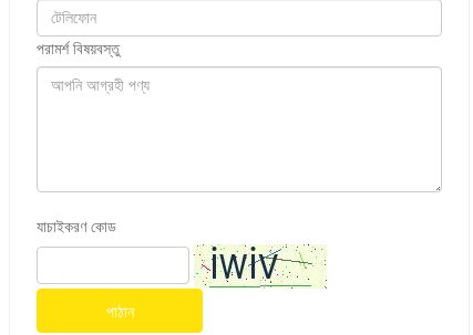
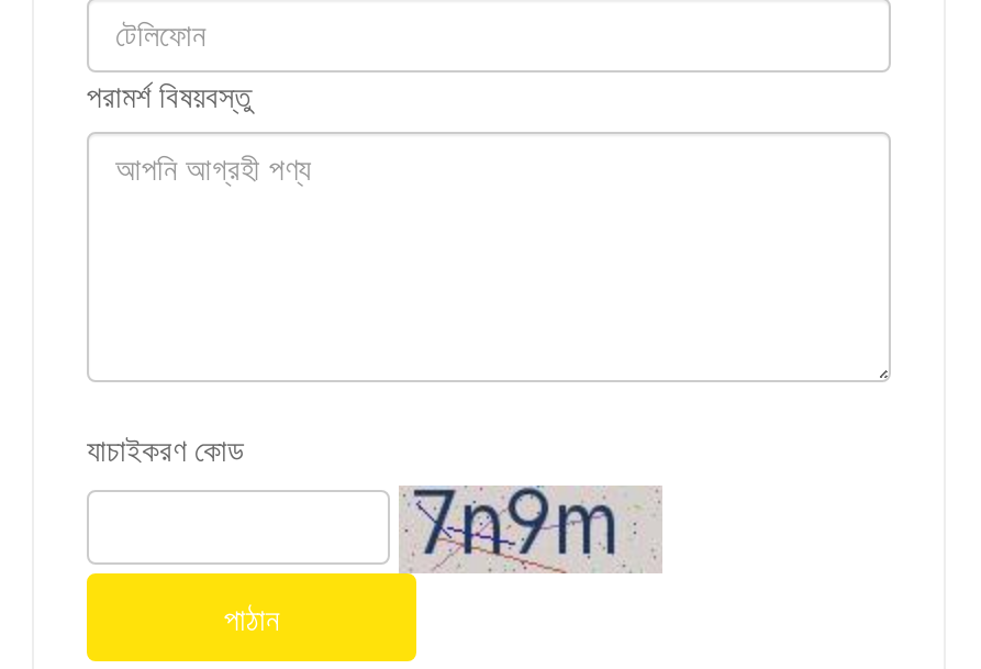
[195,245,326,289] [image] -> [399,486,662,573] [image]

